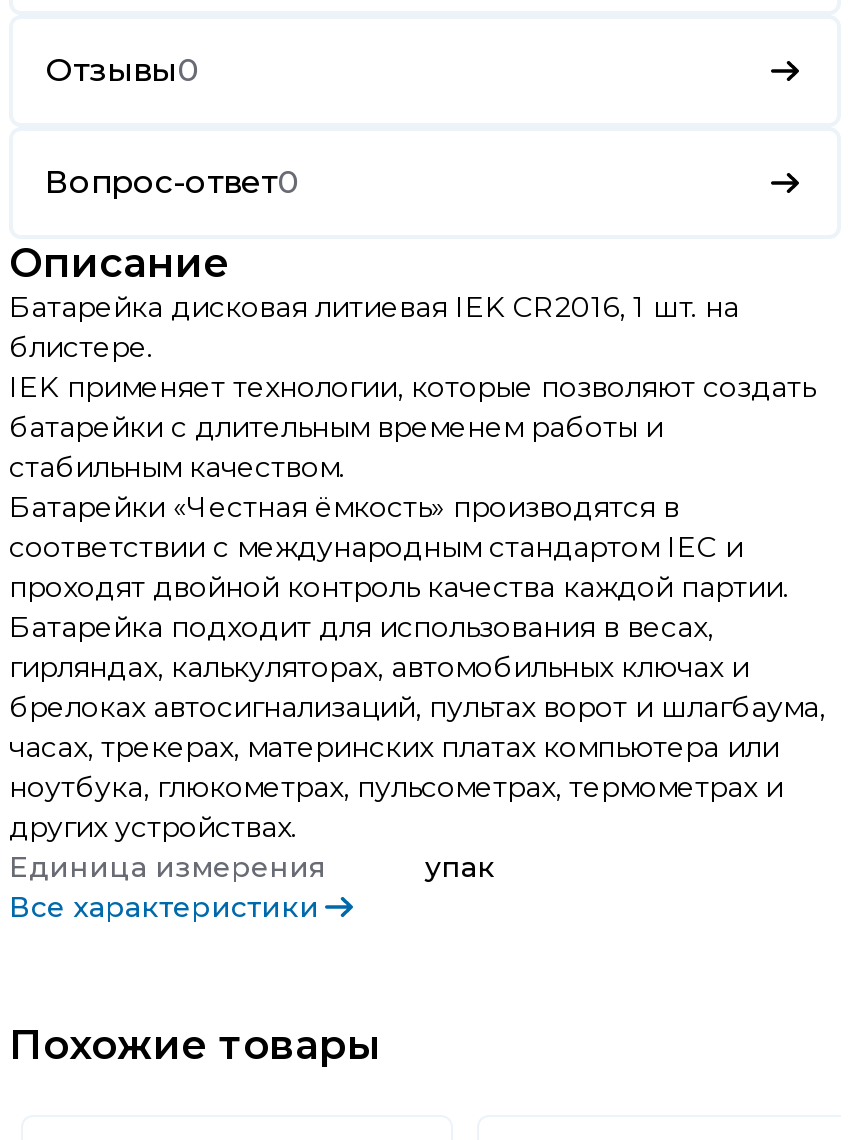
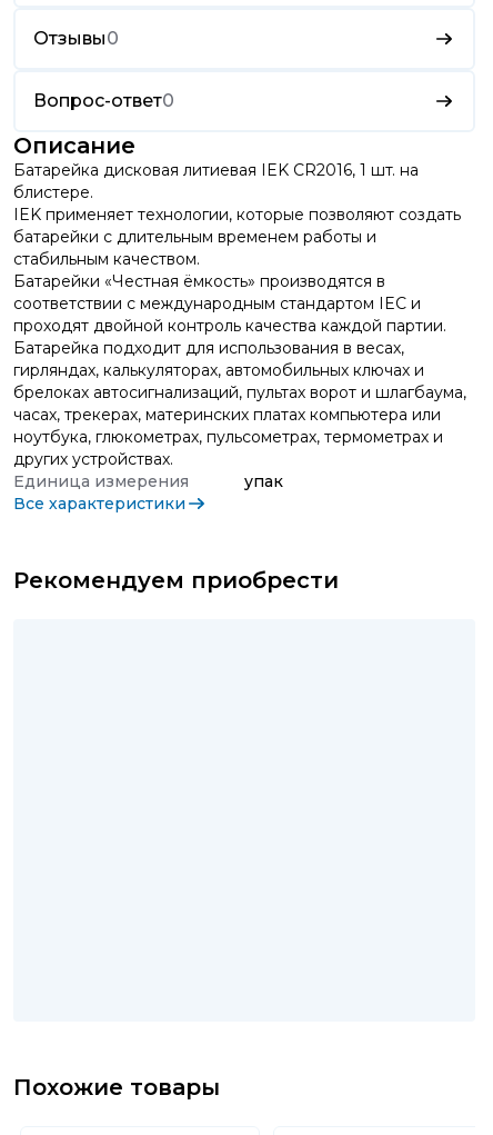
none -> [13,567,339,594] Рекомендуем приобрести

